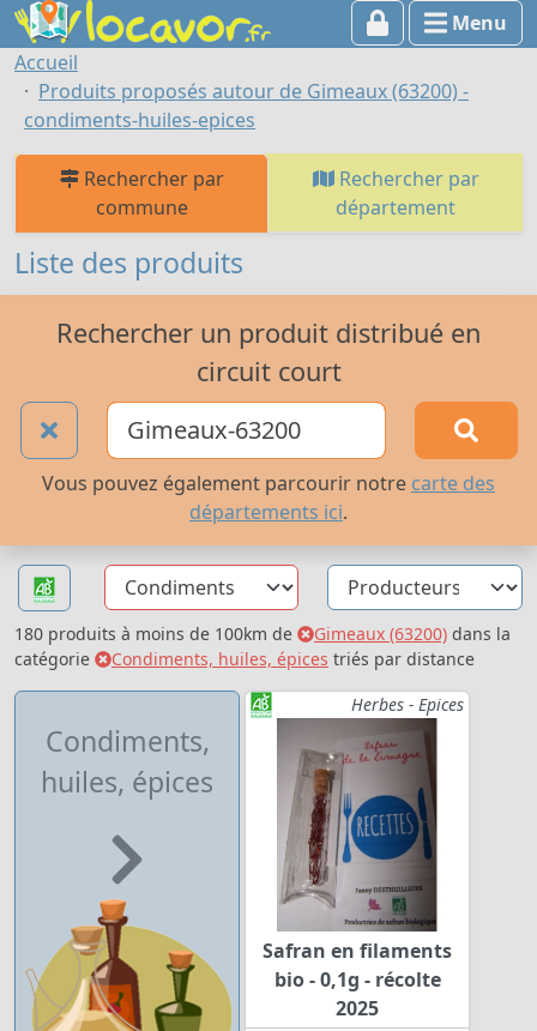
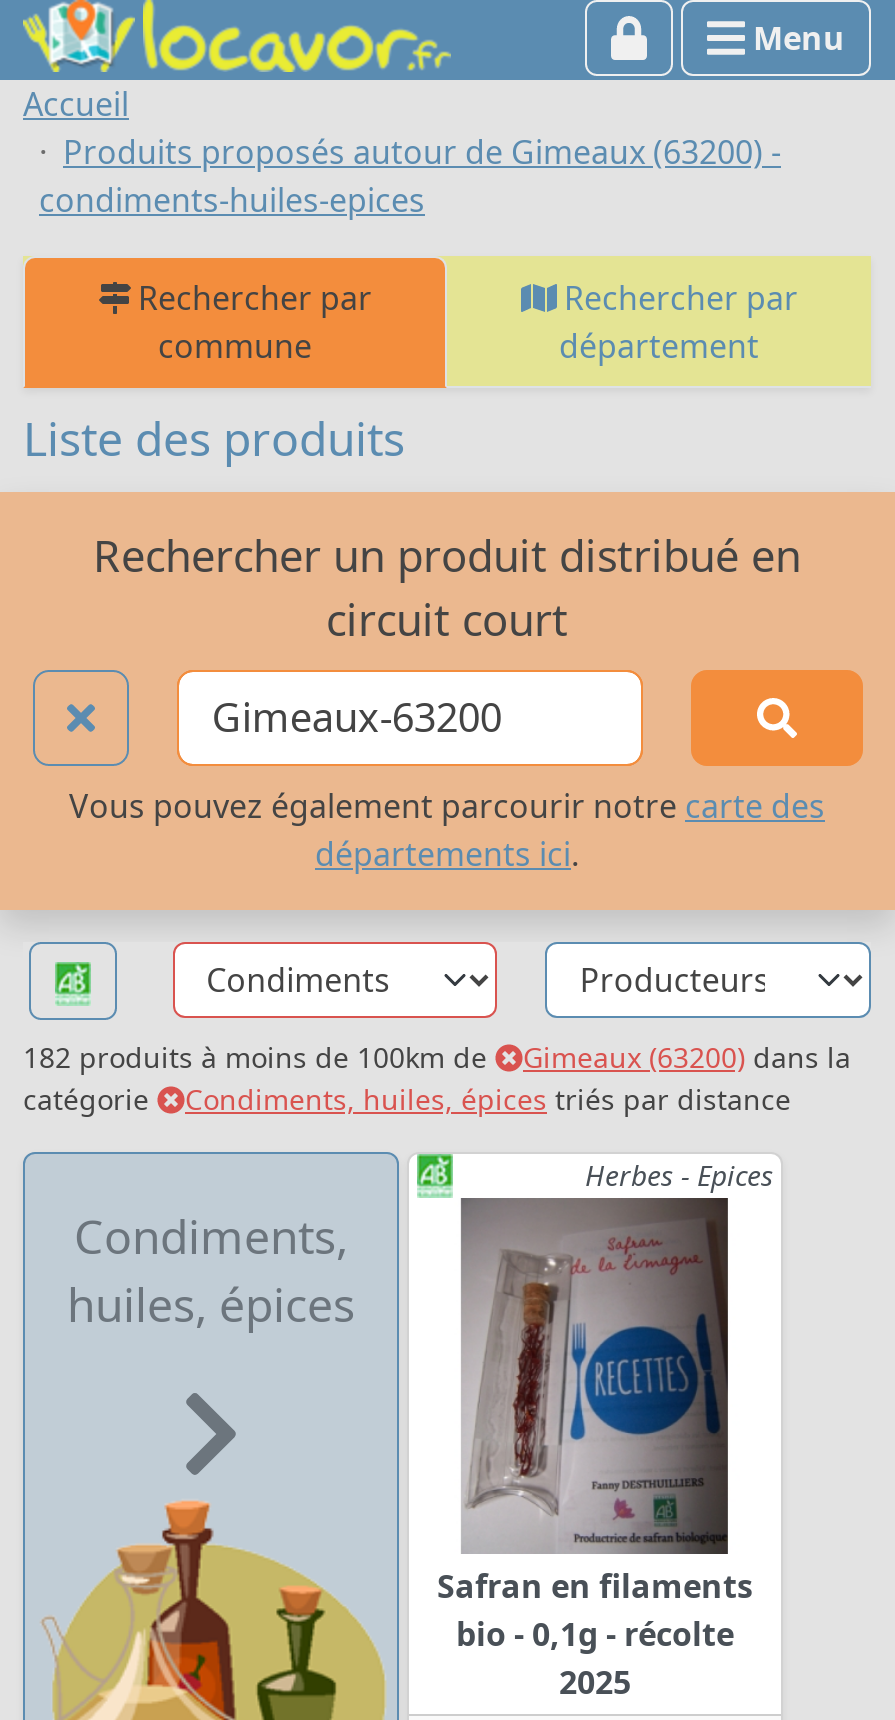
[14,622,297,645] 180 produits à moins de 100km de -> [23,1038,495,1076] 182 produits à moins de 100km de

